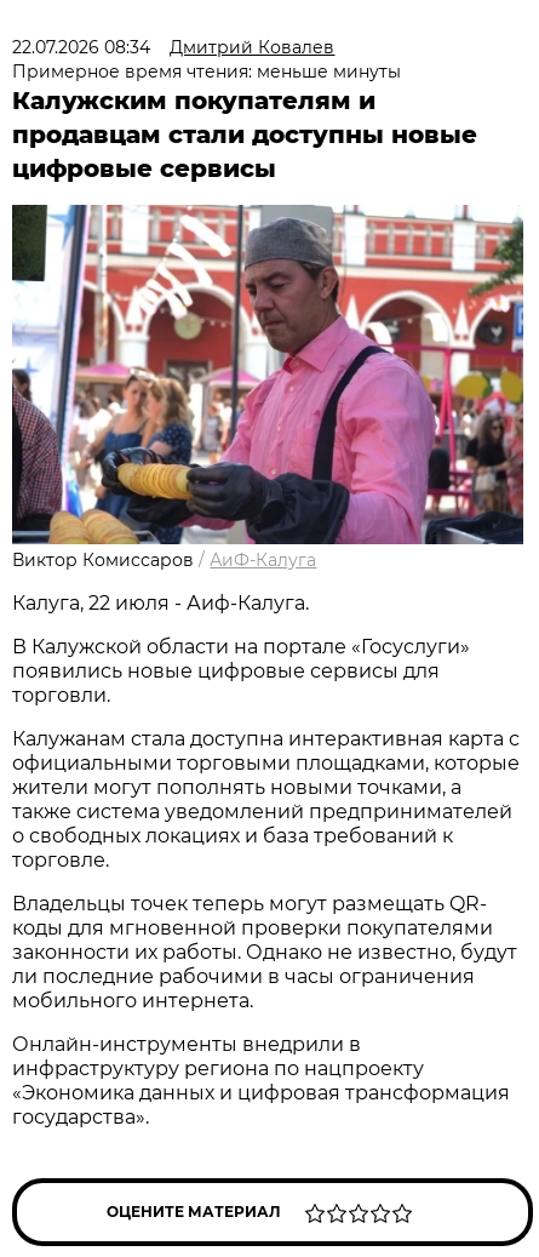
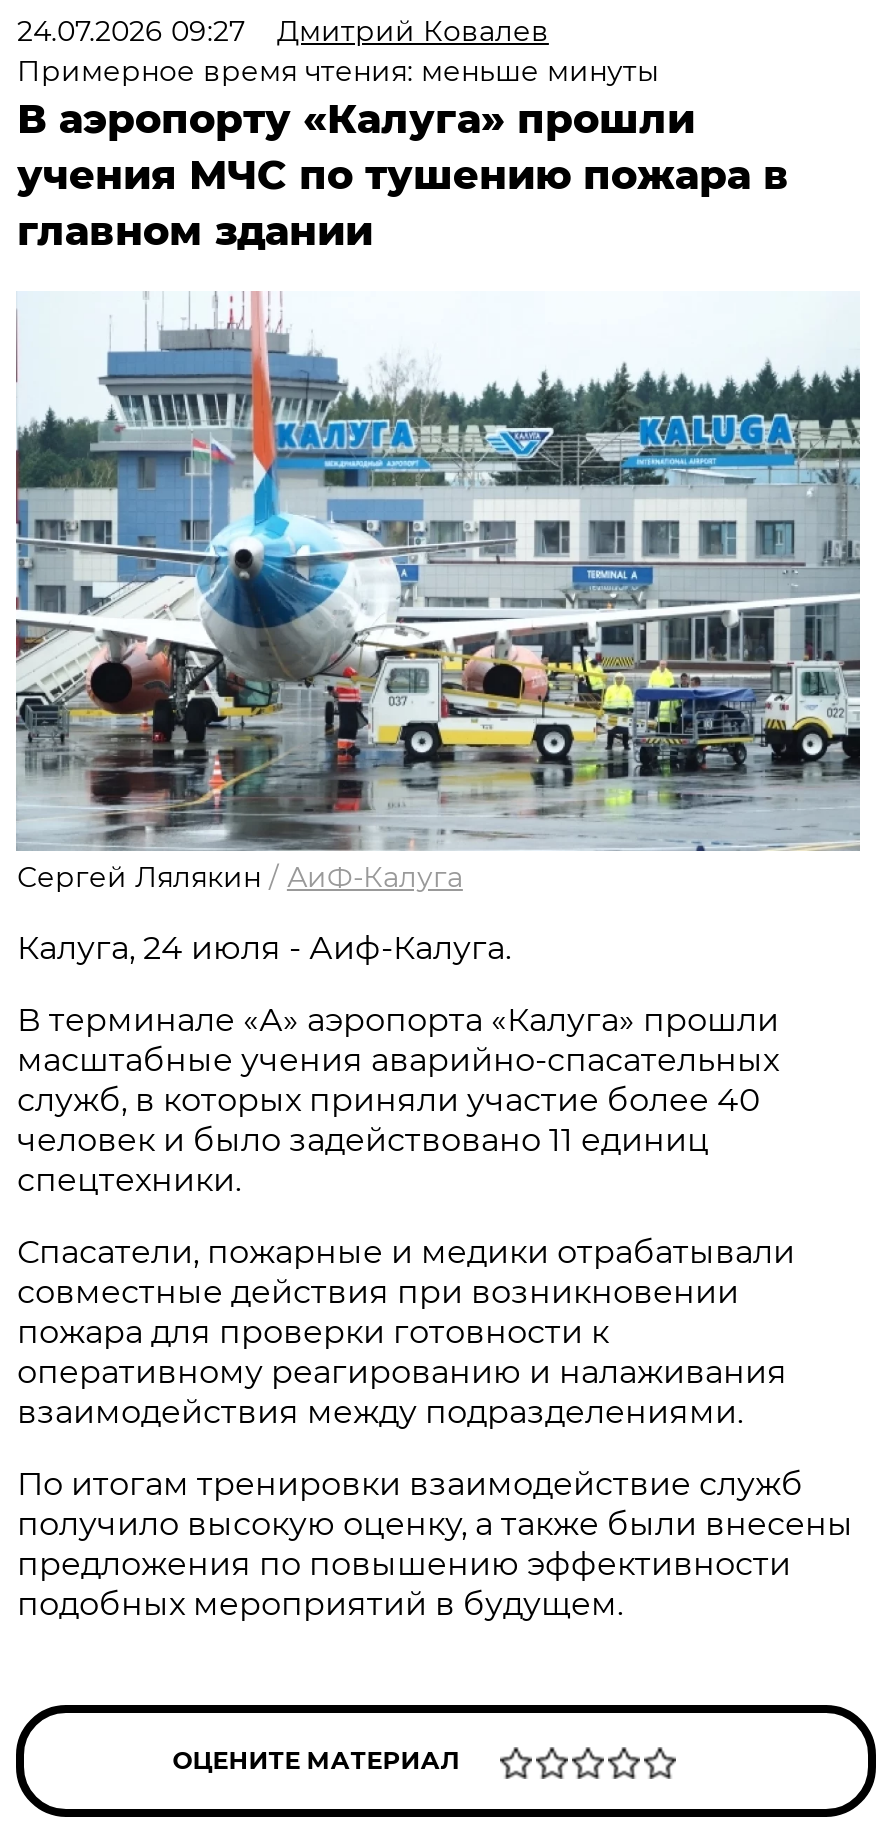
[13,36,335,58] 22.07.2026 08:34 Дмитрий Ковалев -> [17,13,549,49] 24.07.2026 09:27 Дмитрий Ковалев
[13,86,478,183] Калужским покупателям и | продавцам стали доступны новые | цифровые сервисы -> [17,95,789,255] В аэропорту «Калуга» прошли | учения МЧС по тушению пожара в | главном здании
[11,204,524,1129] [image] | Виктор Комиссаров / АиФ-Калуга | Калуга, 22 июля - Аиф-Калуга. | В Калужской области на портале «Госуслуги» | появились новые цифровые сервисы для | торговли. | Калужанам стала доступна интерактивная карта с | официальными торговыми площадками, которые | жители могут пополнять новыми точками, а | также система уведомлений предпринимателей | о свободных локациях и база требований к | торговле. | Владельцы точек теперь могут размещать QR- | коды для мгновенной проверки покупателями | законности их работы. Однако не известно, будут | ли последние рабочими в часы ограничения | мобильного интернета. | Онлайн-инструменты внедрили в | инфраструктуру региона по нацпроекту | «Экономика данных и цифровая трансформация | государства». -> [14,291,862,1623] [image] | Сергей Лялякин / АиФ-Калуга | Калуга, 24 июля - Аиф-Калуга. | В терминале «А» аэропорта «Калуга» прошли | масштабные учения аварийно-спасательных | служб, в которых приняли участие более 40 | человек и было задействовано 11 единиц | спецтехники. | Спасатели, пожарные и медики отрабатывали | совместные действия при возникновении | пожара для проверки готовности к | оперативному реагированию и налаживания | взаимодействия между подразделениями. | По итогам тренировки взаимодействие служб | получило высокую оценку, а также были внесены | предложения по повышению эффективности | подобных мероприятий в будущем.

